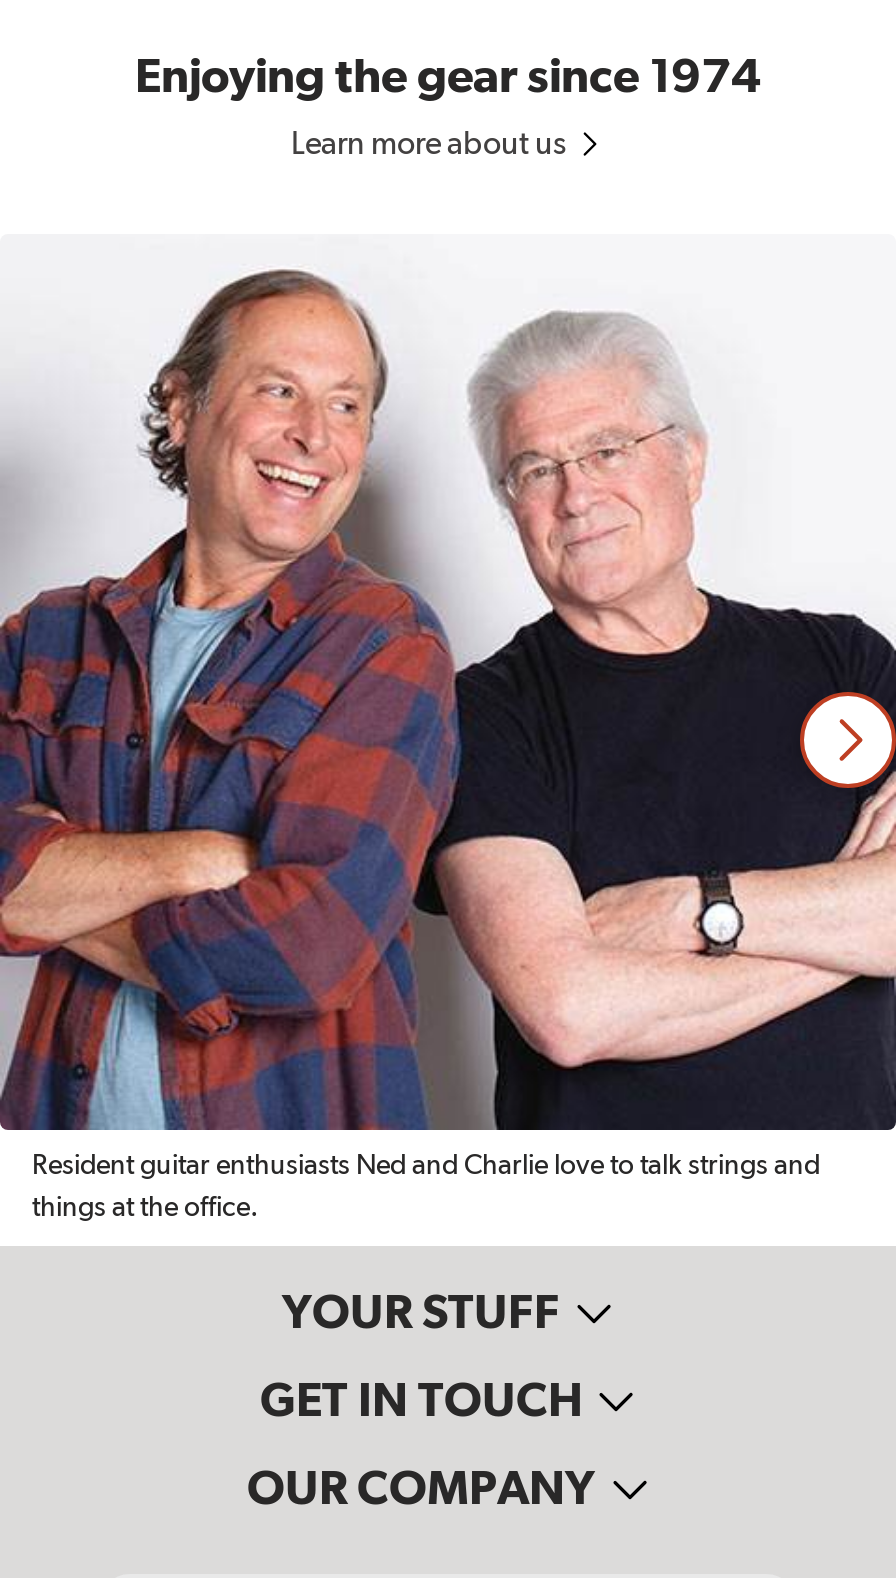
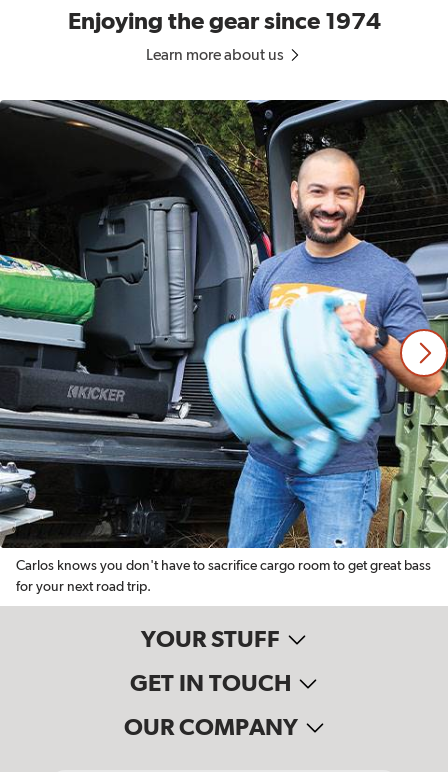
[6,234,890,1180] [image] | Resident guitar enthusiasts Ned and Charlie love to talk strings and -> [3,99,445,573] [image] | Carlos knows you don't have to sacrifice cargo room to get great bass
[32,1194,258,1222] things at the office. -> [16,580,151,594] for your next road trip.

